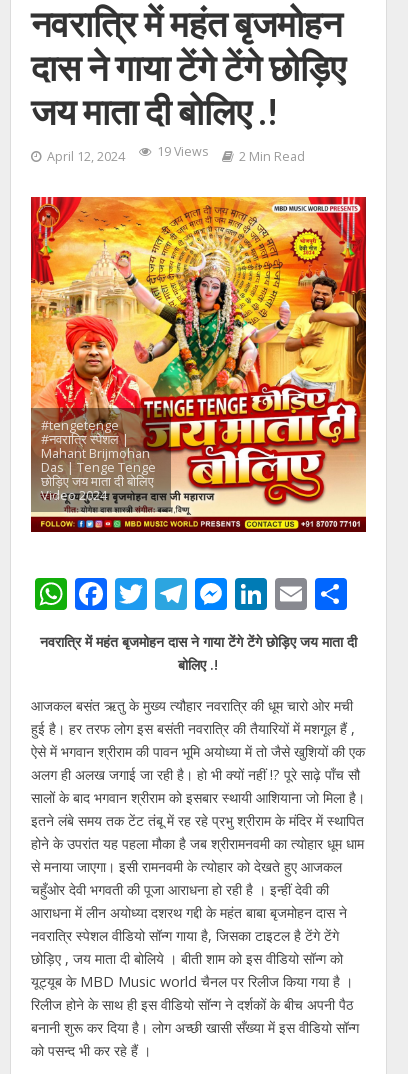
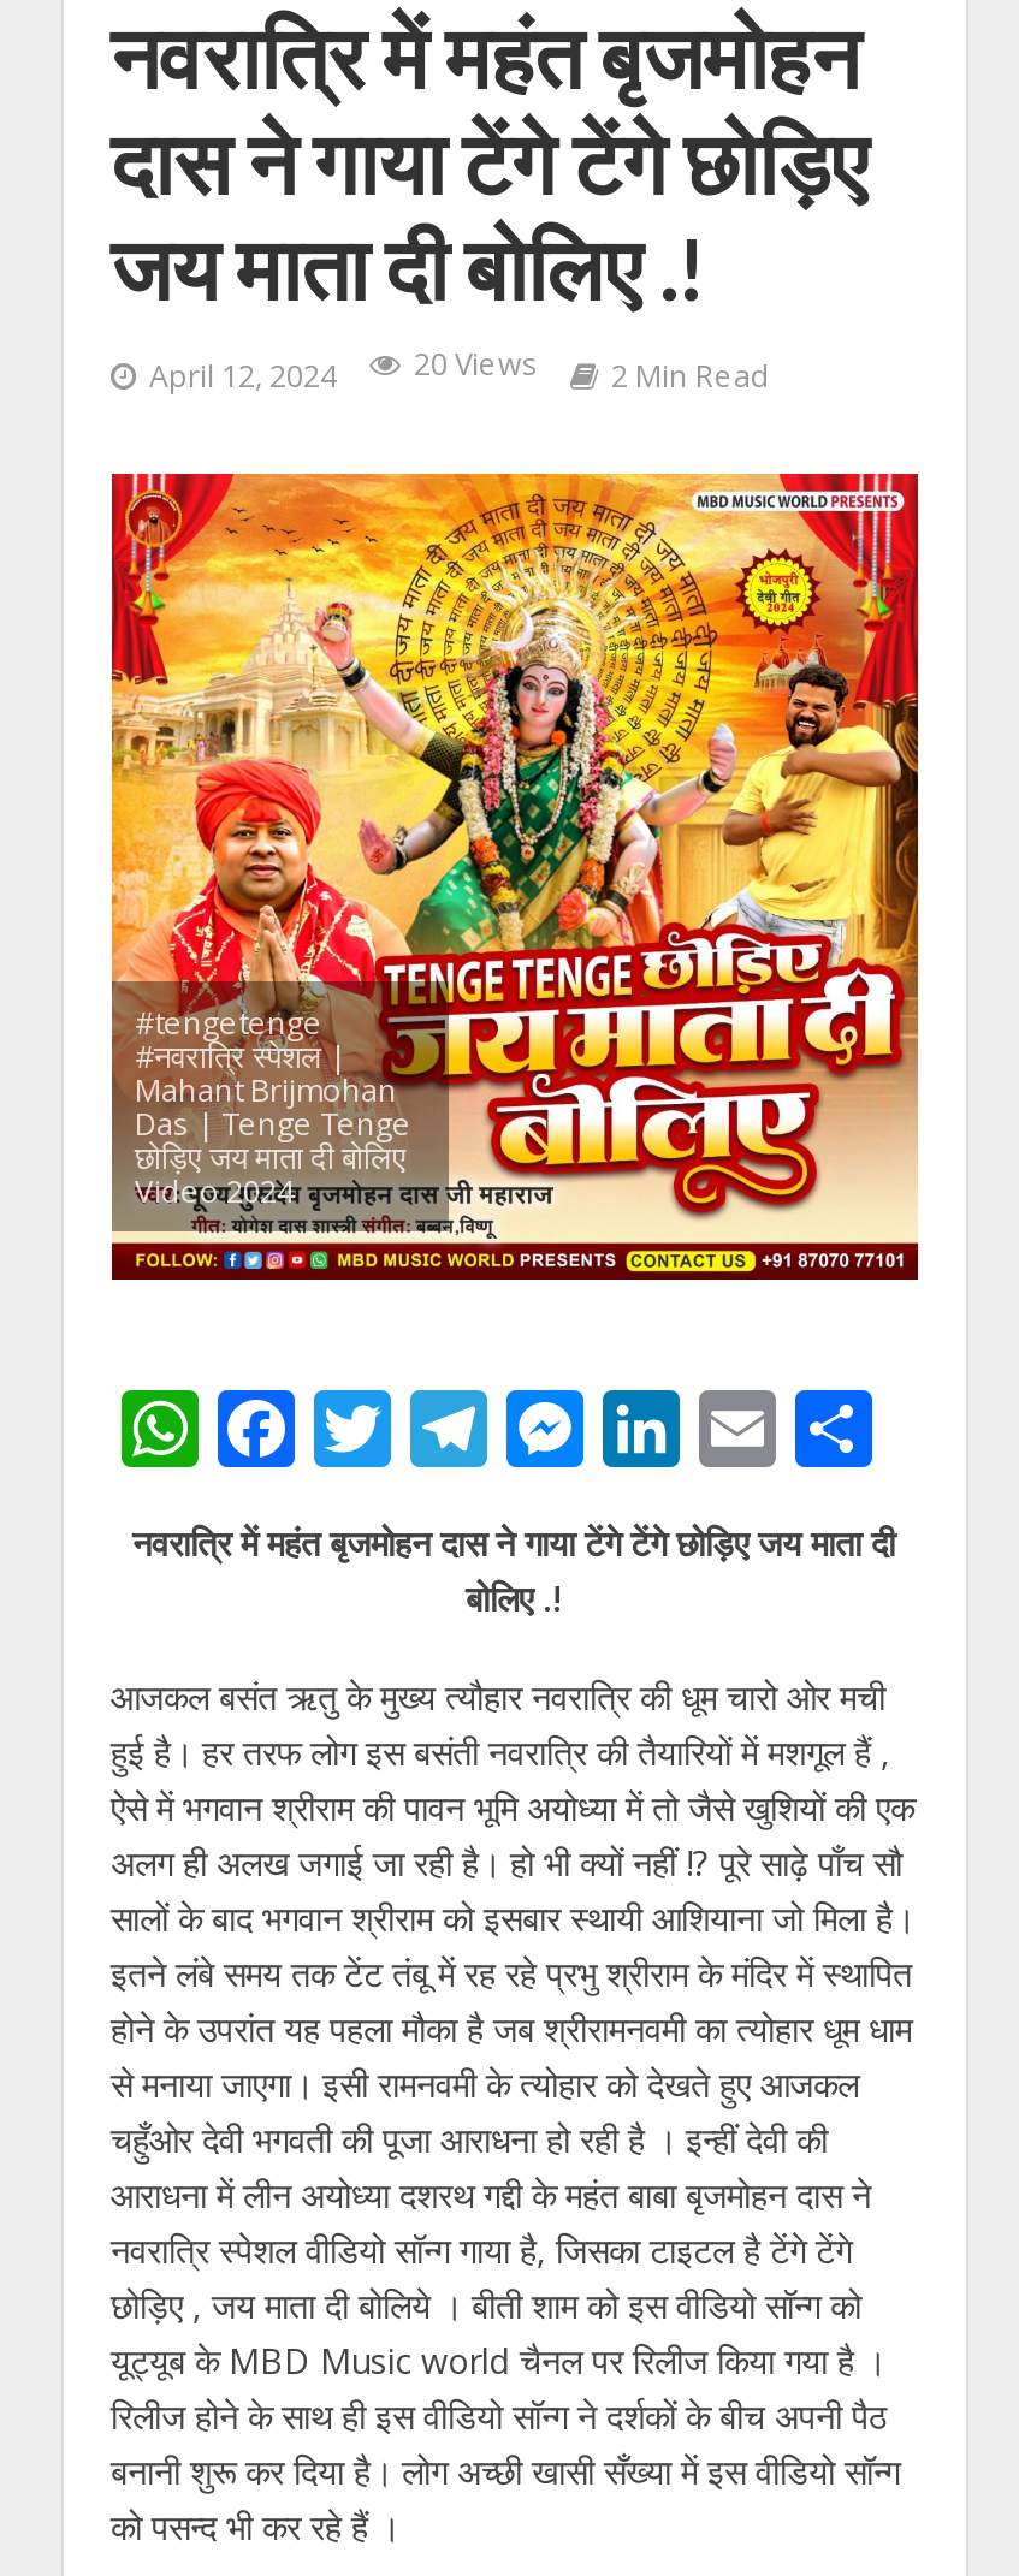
[46,143,304,165] April 12, 2024 19 Views 2 Min Read -> [149,344,770,397] April 12, 2024 20 Views 2 Min Read

